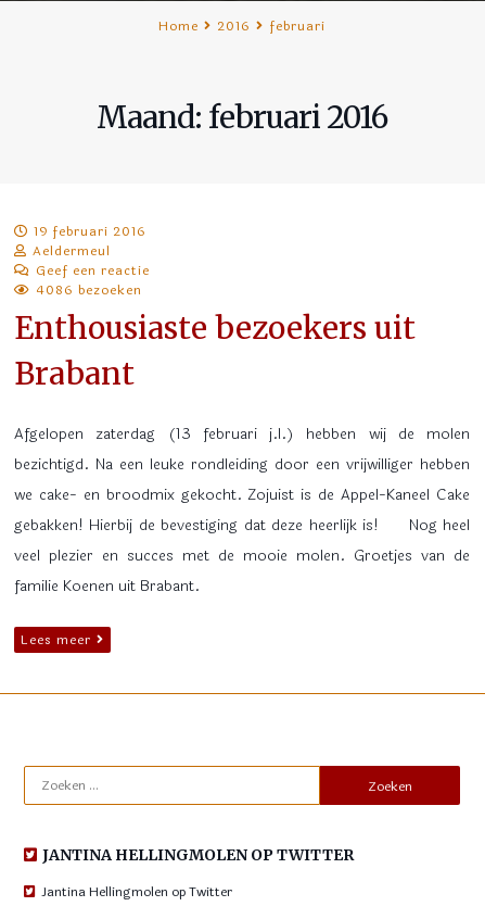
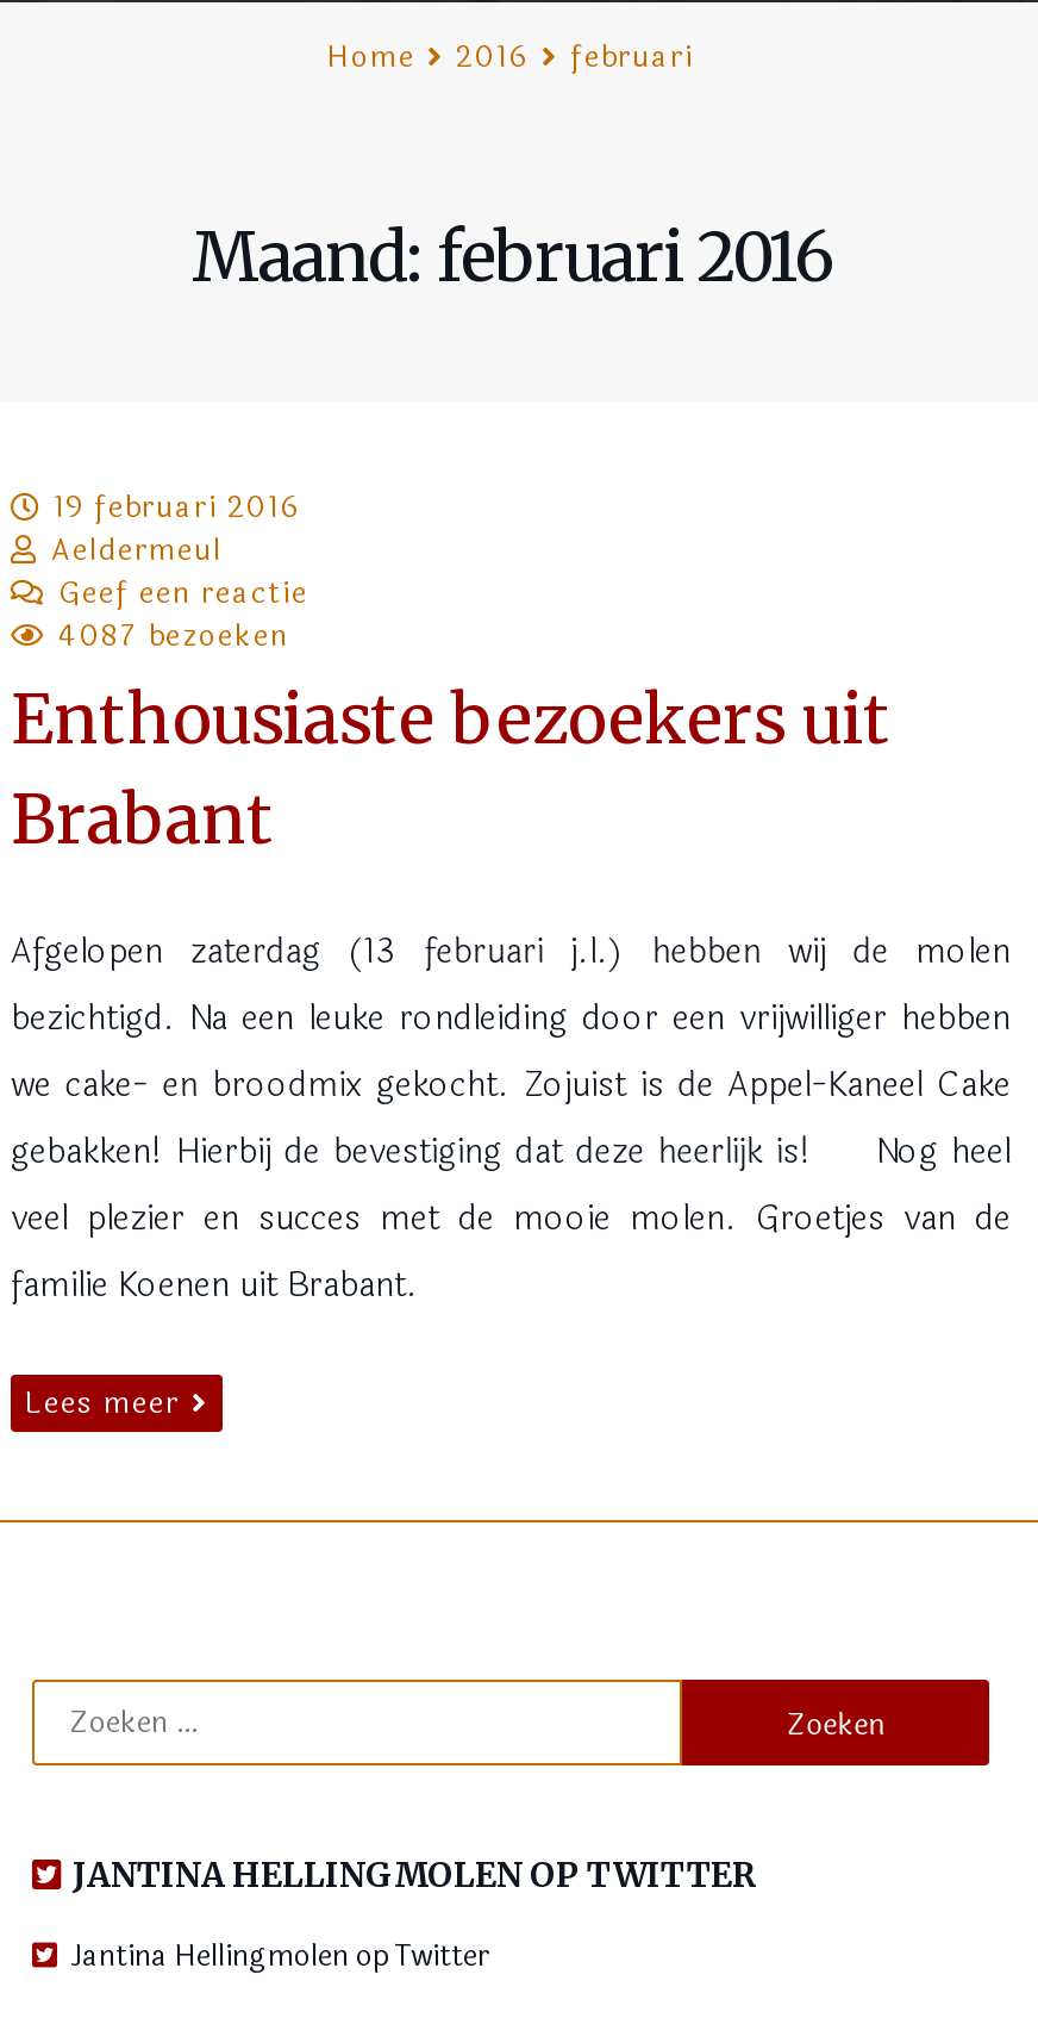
[36,280,142,300] 4086 bezoeken -> [58,614,289,657] 4087 bezoeken

